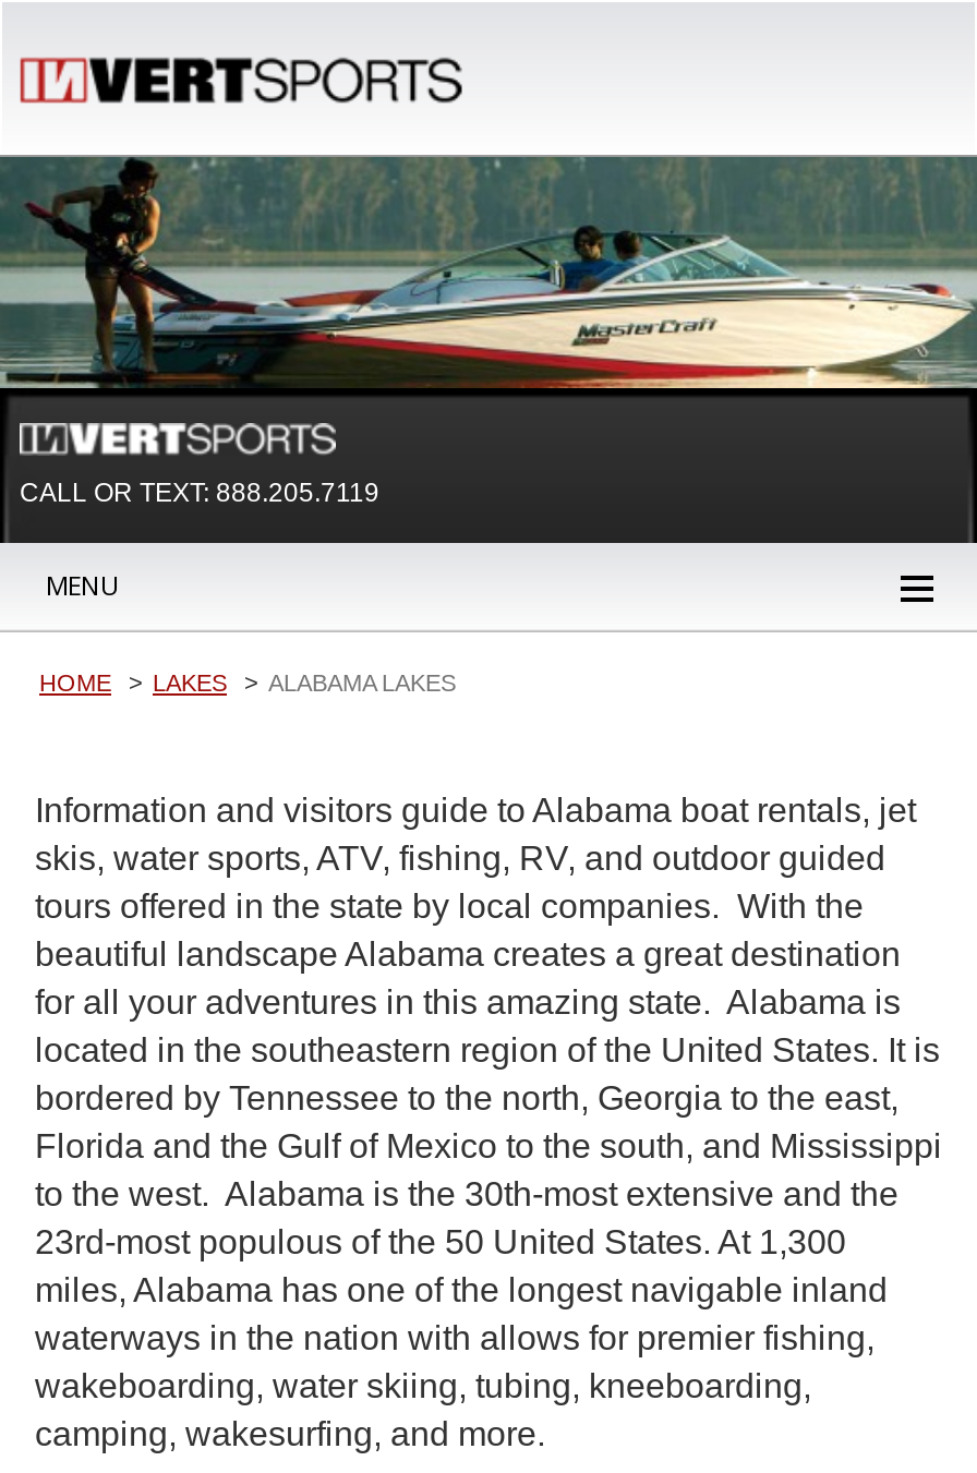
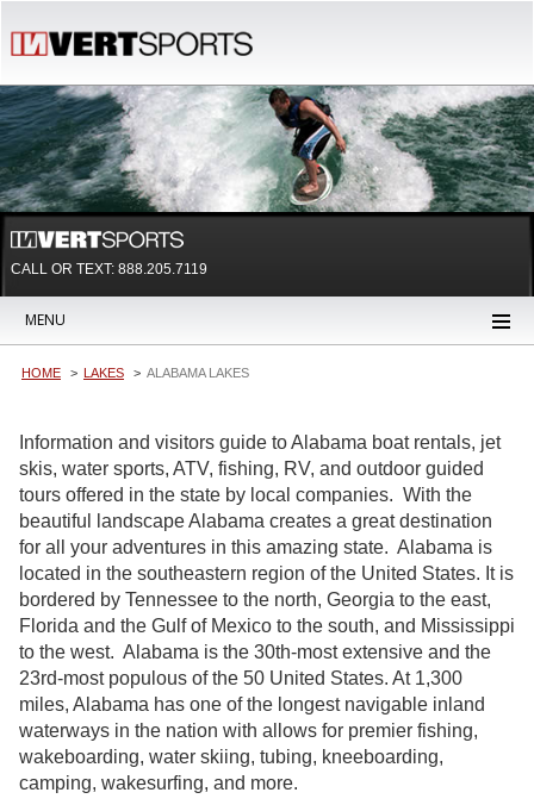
[7,155,970,390] [image] -> [4,85,530,213] [image]

